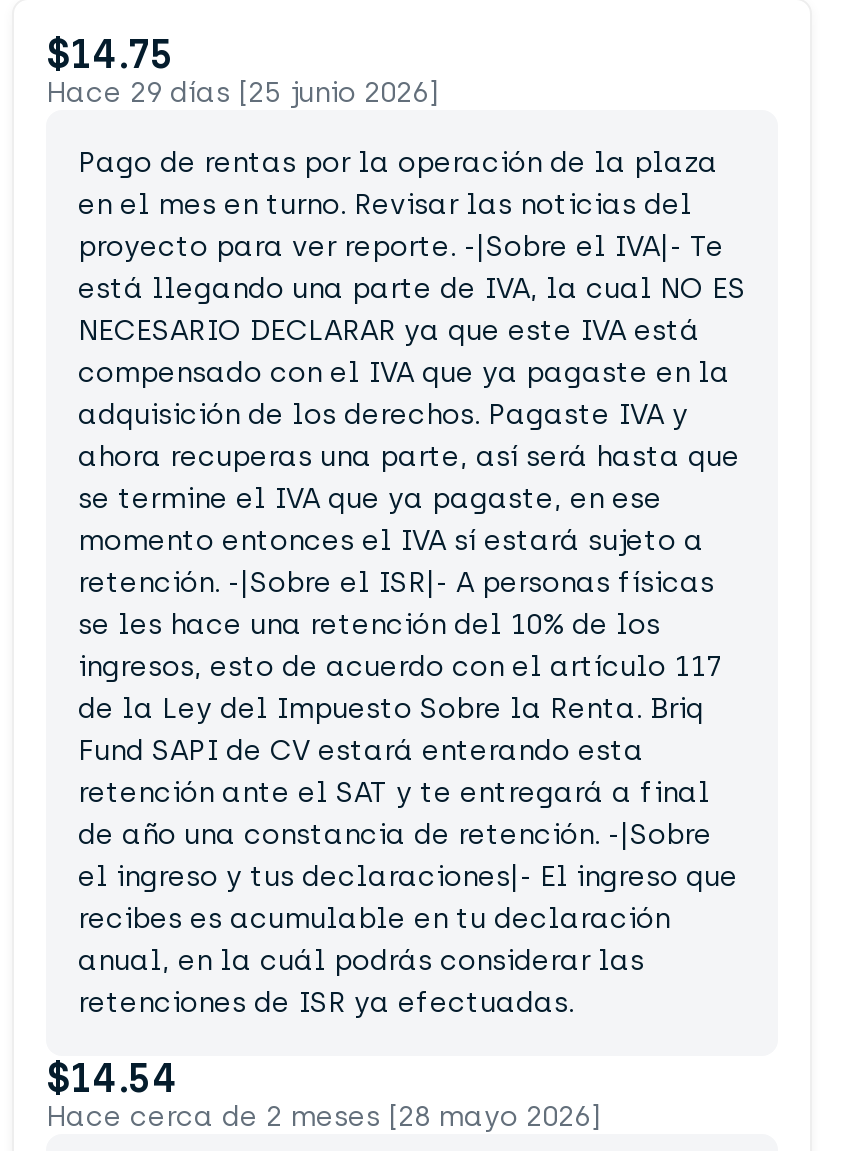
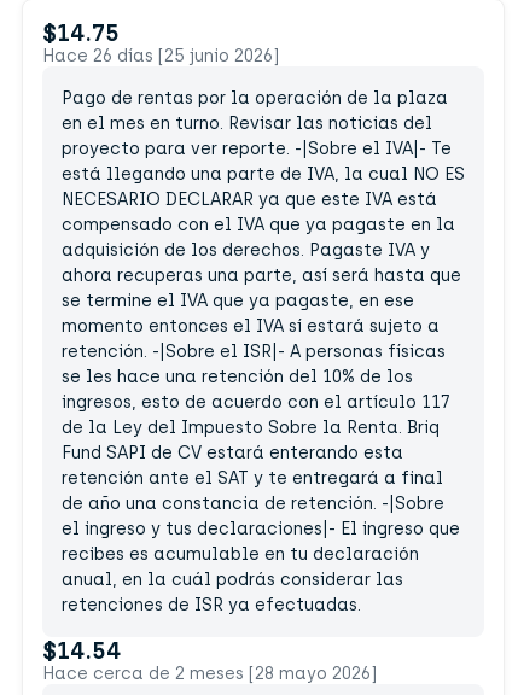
[46,76,438,110] Hace 29 días [25 junio 2026] -> [42,46,279,66] Hace 26 días [25 junio 2026]

